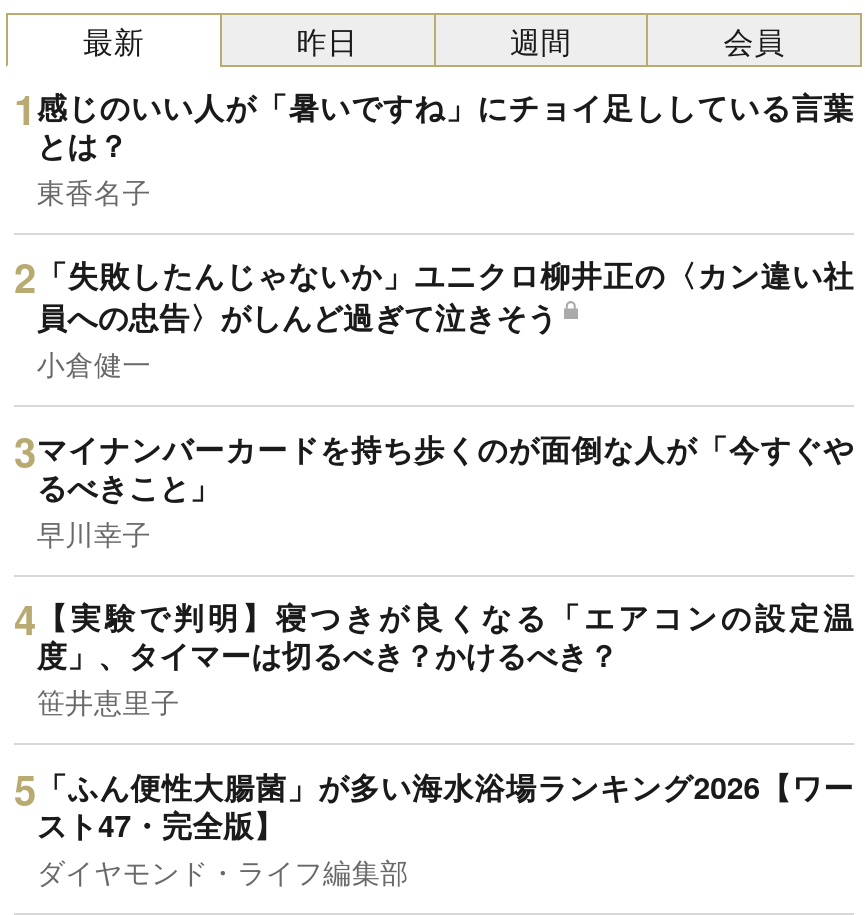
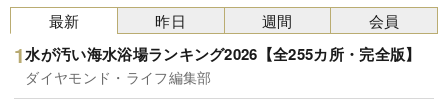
[37,85,854,847] 感じのいい人が「暑いですね」にチョイ足ししている言葉 | とは？ | 東香名子 | 「失敗したんじゃないか」ユニクロ柳井正の〈カン違い社 | 員への忠告〉がしんど過ぎて泣きそう | 小倉健一 | マイナンバーカードを持ち歩くのが面倒な人が「今すぐや | るべきこと」 | 早川幸子 | 【実験で判明】寝つきが良くなる「エアコンの設定温 | 度」、タイマーは切るべき？かけるべき？ | 笹井恵里子 | 「ふん便性大腸菌」が多い海水浴場ランキング2026【ワー | スト47・完全版】 -> [25,43,421,65] 水が汚い海水浴場ランキング2026【全255カ所・完全版】

